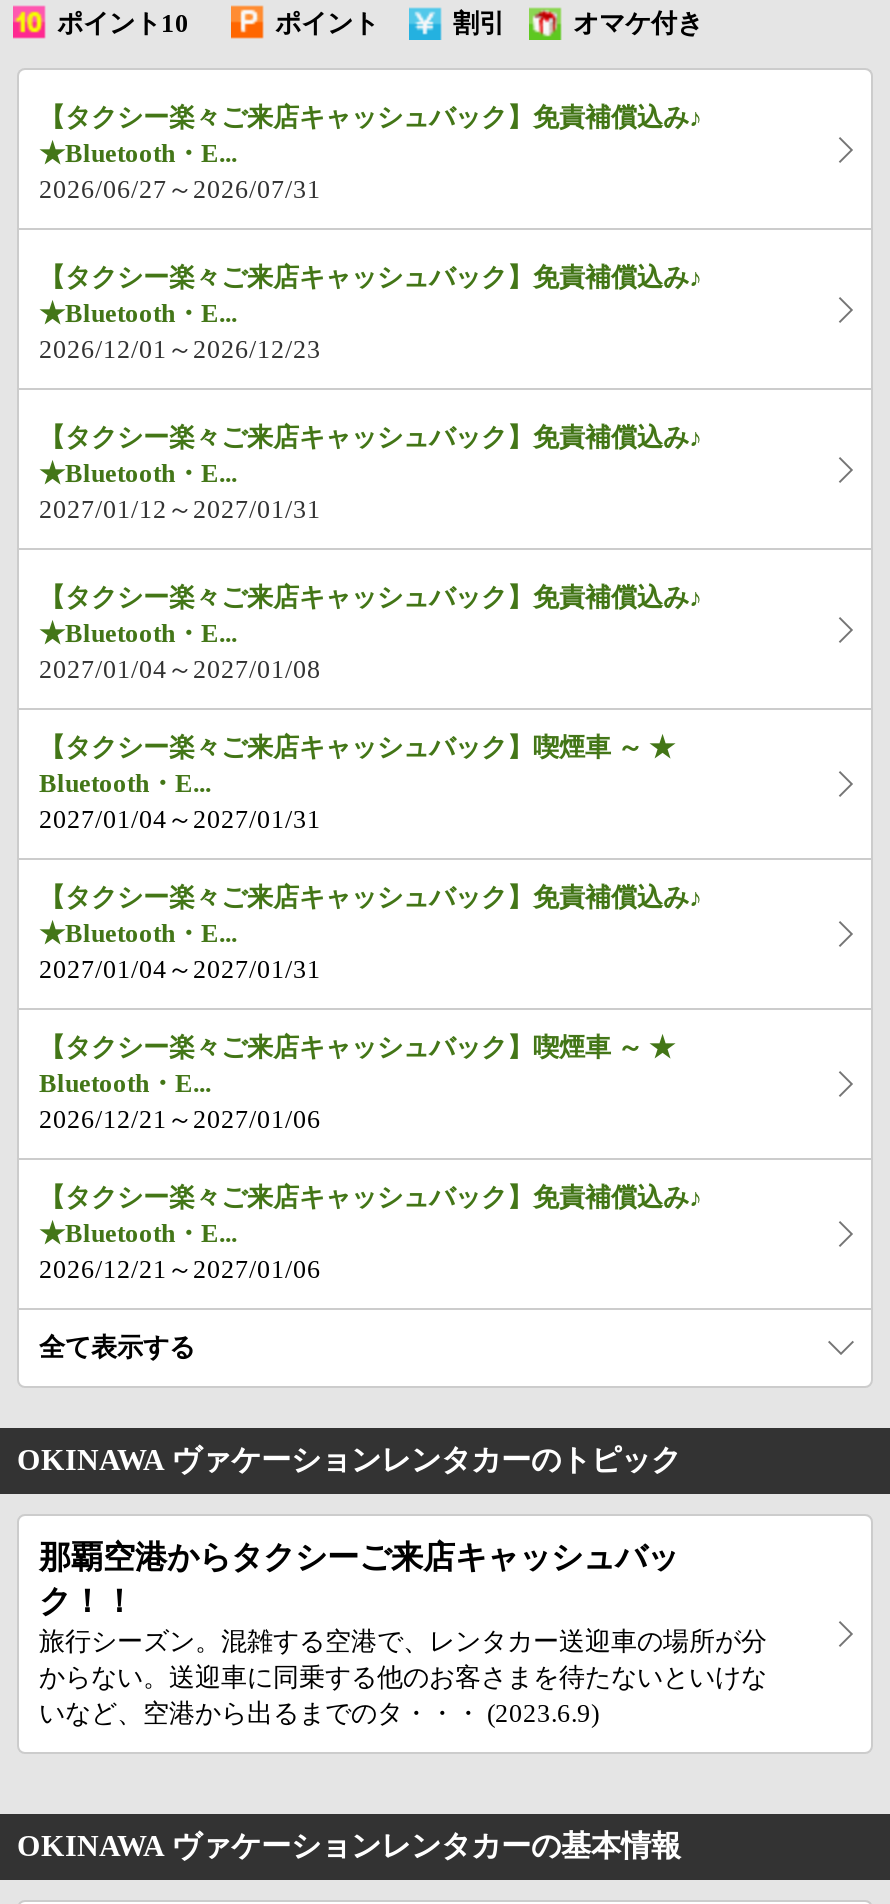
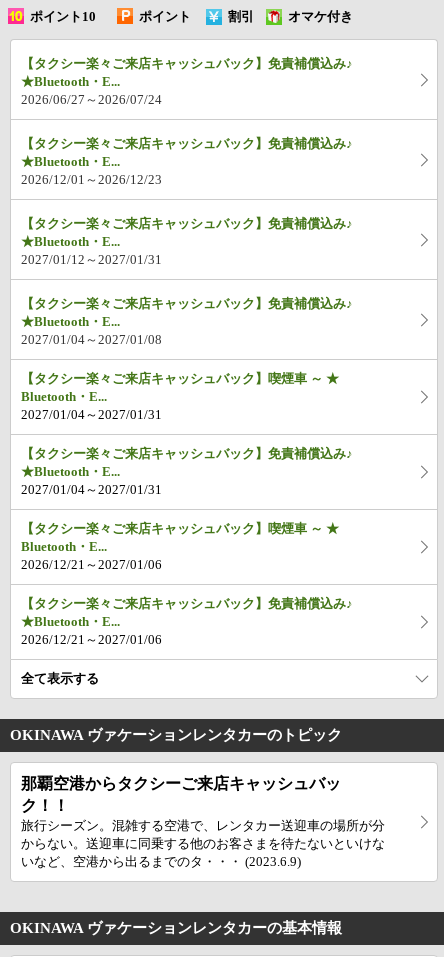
[39,175,321,205] 2026/06/27～2026/07/31 -> [21,92,162,107] 2026/06/27～2026/07/24

